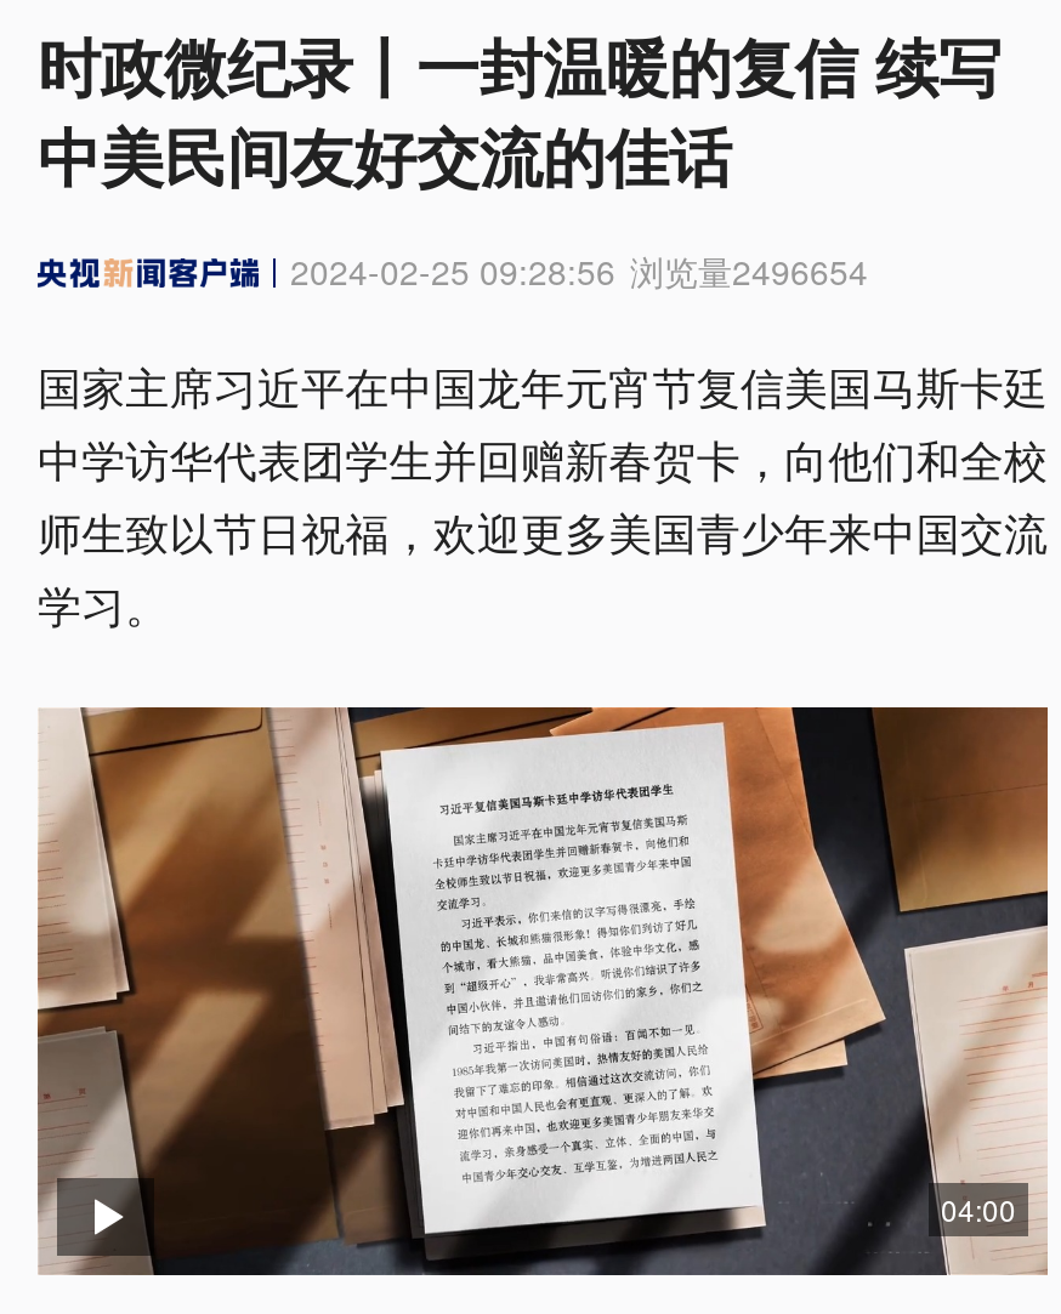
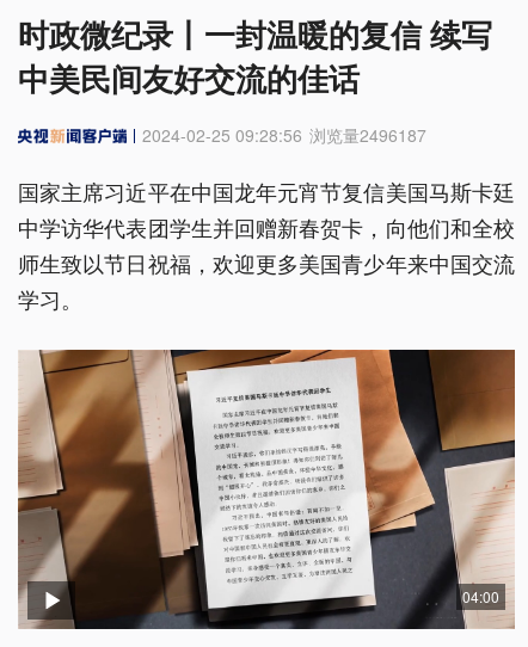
[290,246,868,295] 2024-02-25 09:28:56 浏览量2496654 -> [142,123,426,147] 2024-02-25 09:28:56 浏览量2496187

